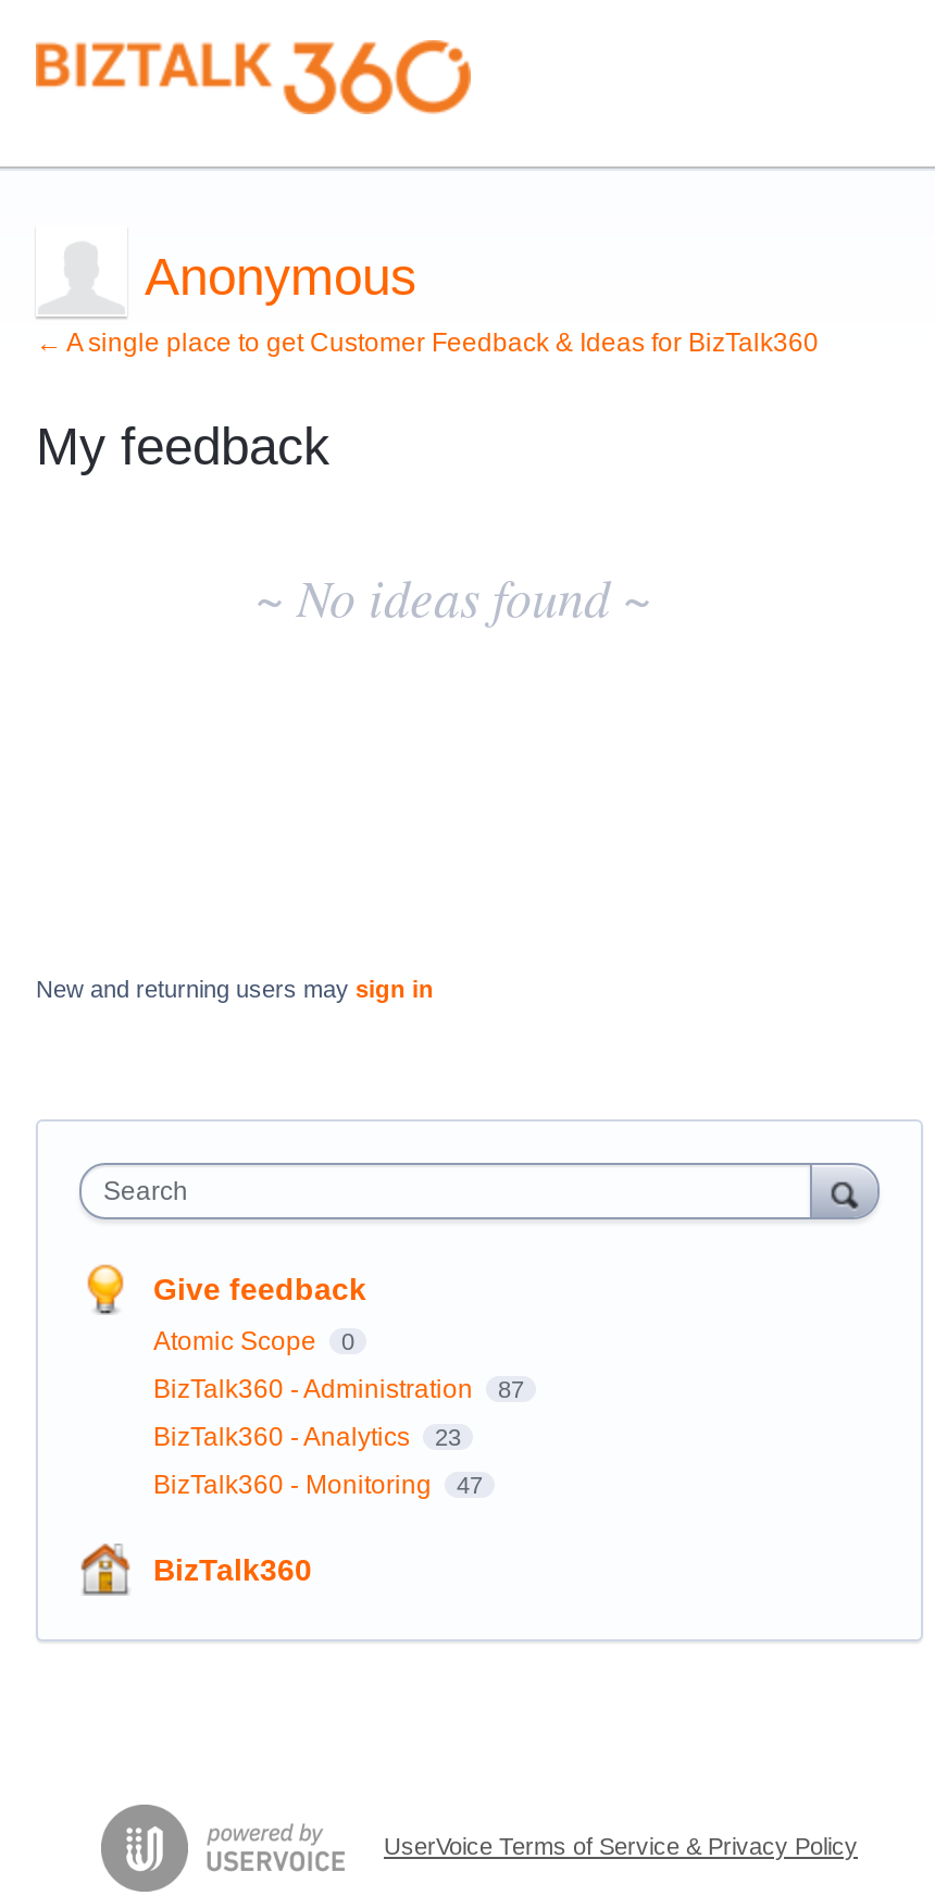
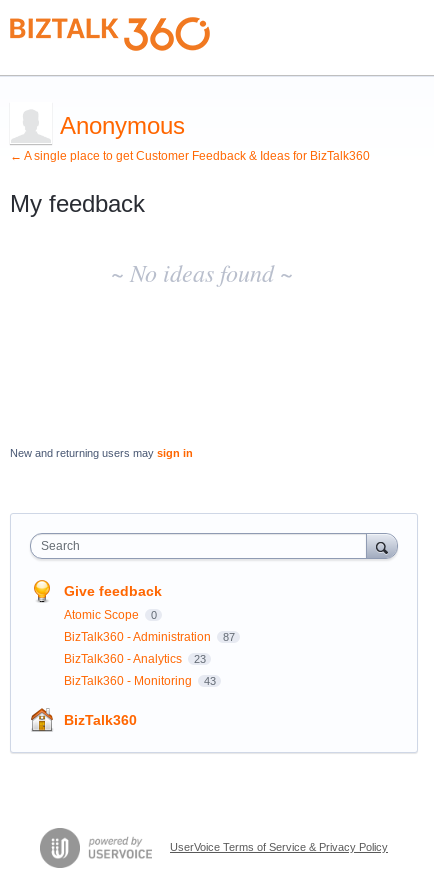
[153,1470,483,1500] BizTalk360 - Monitoring 47 -> [64,674,215,688] BizTalk360 - Monitoring 43

